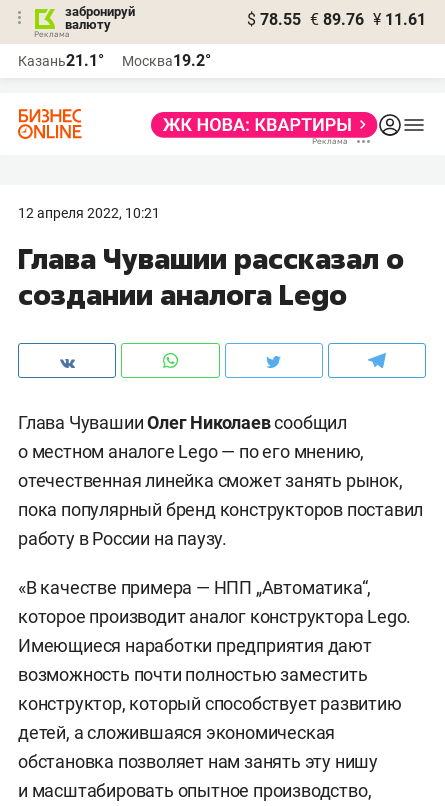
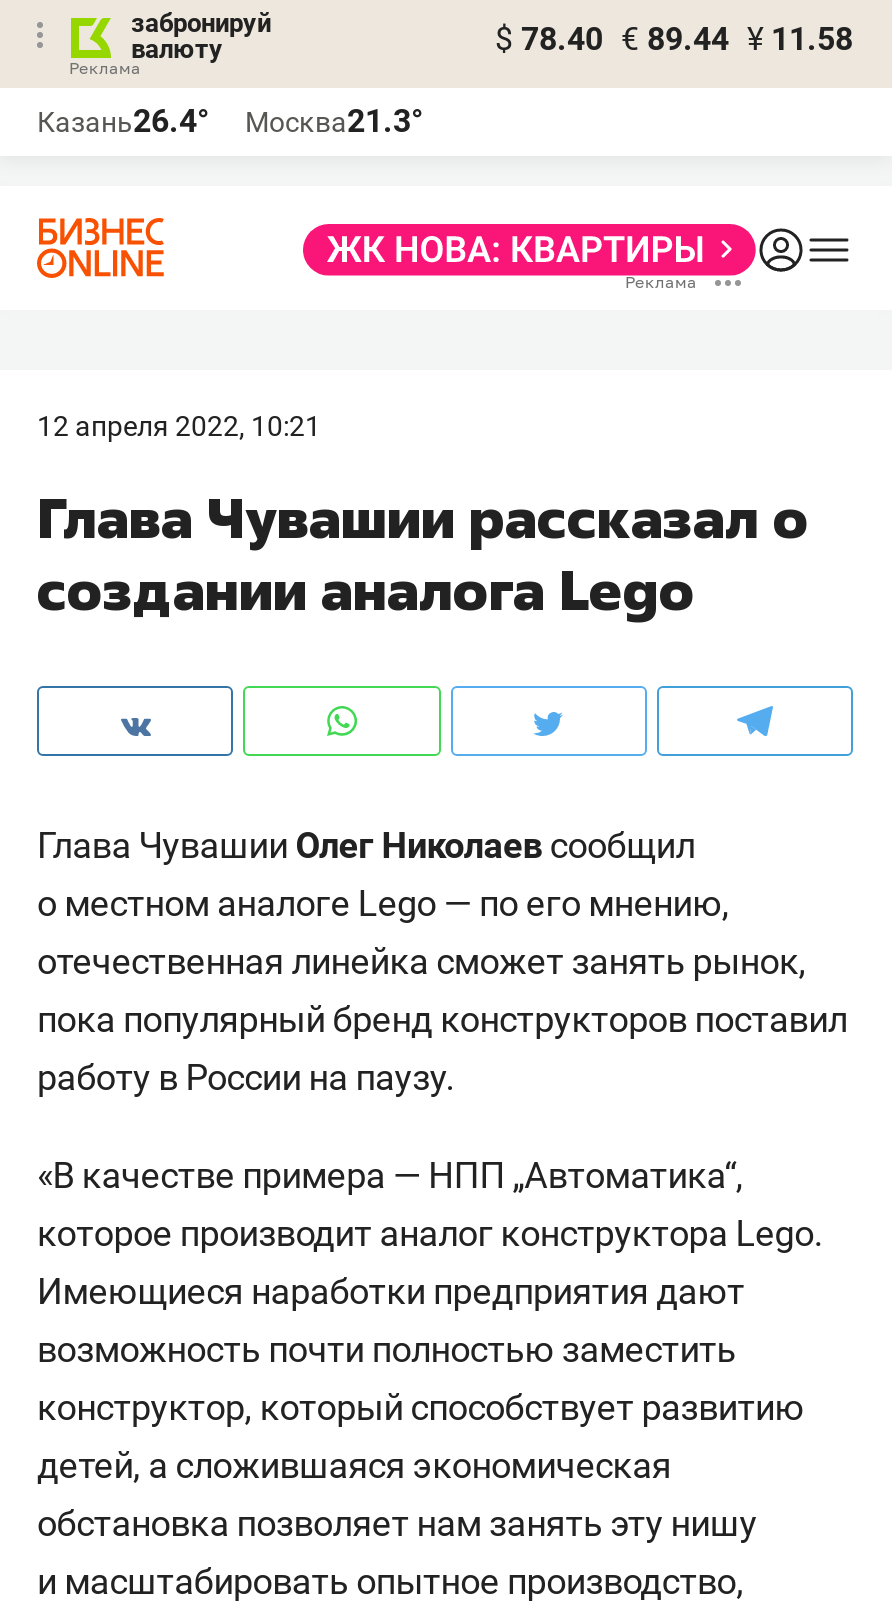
[247,10,426,29] $ 78.55 € 89.76 ¥ 11.61 -> [495,20,853,58] $ 78.40 € 89.44 ¥ 11.58
[18,51,104,70] Казань21.1° -> [37,102,209,140] Казань26.4°
[122,51,211,70] Москва19.2° -> [245,102,423,140] Москва21.3°

